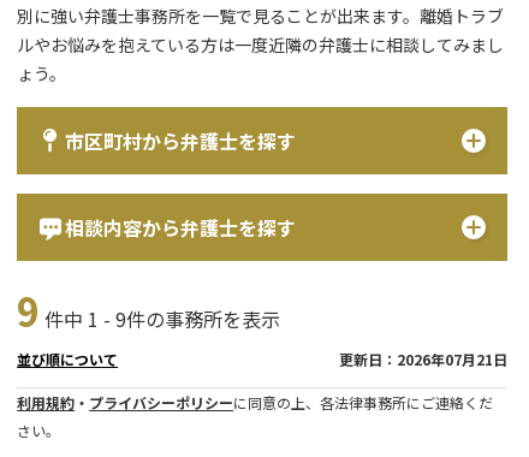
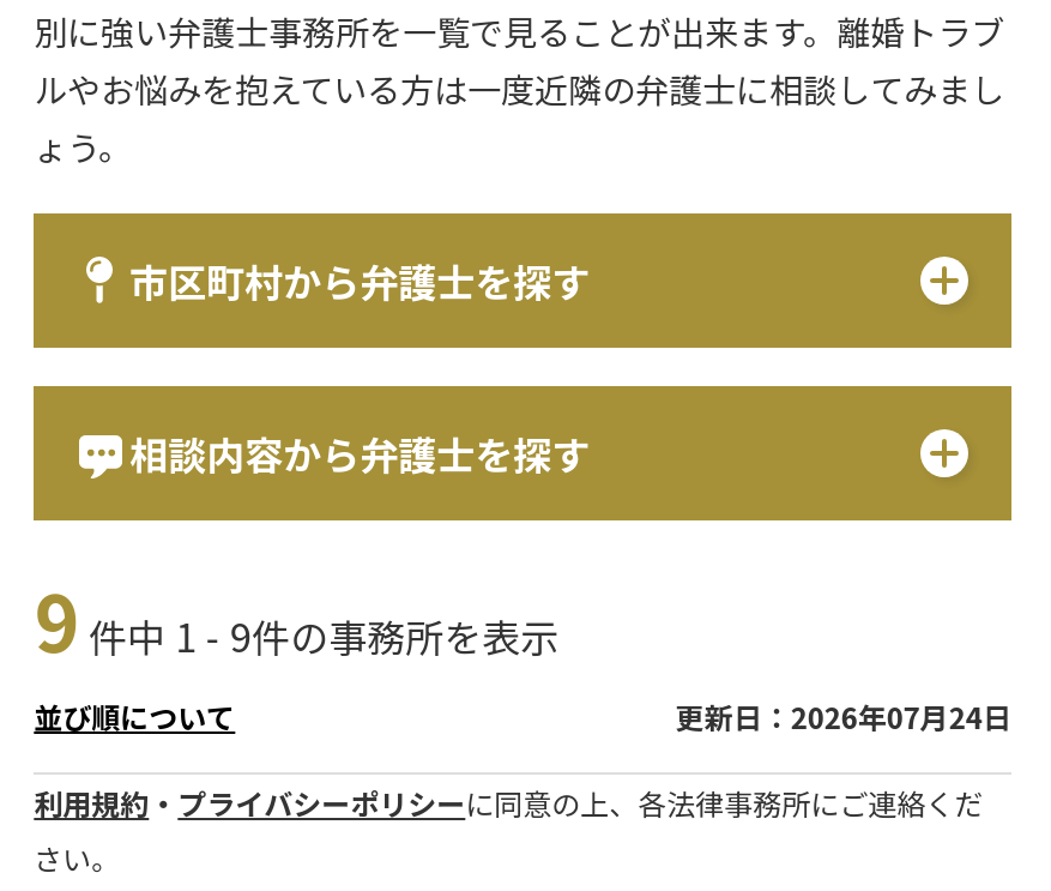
[339,348,507,369] 更新日：2026年07月21日 -> [675,695,1011,735] 更新日：2026年07月24日

